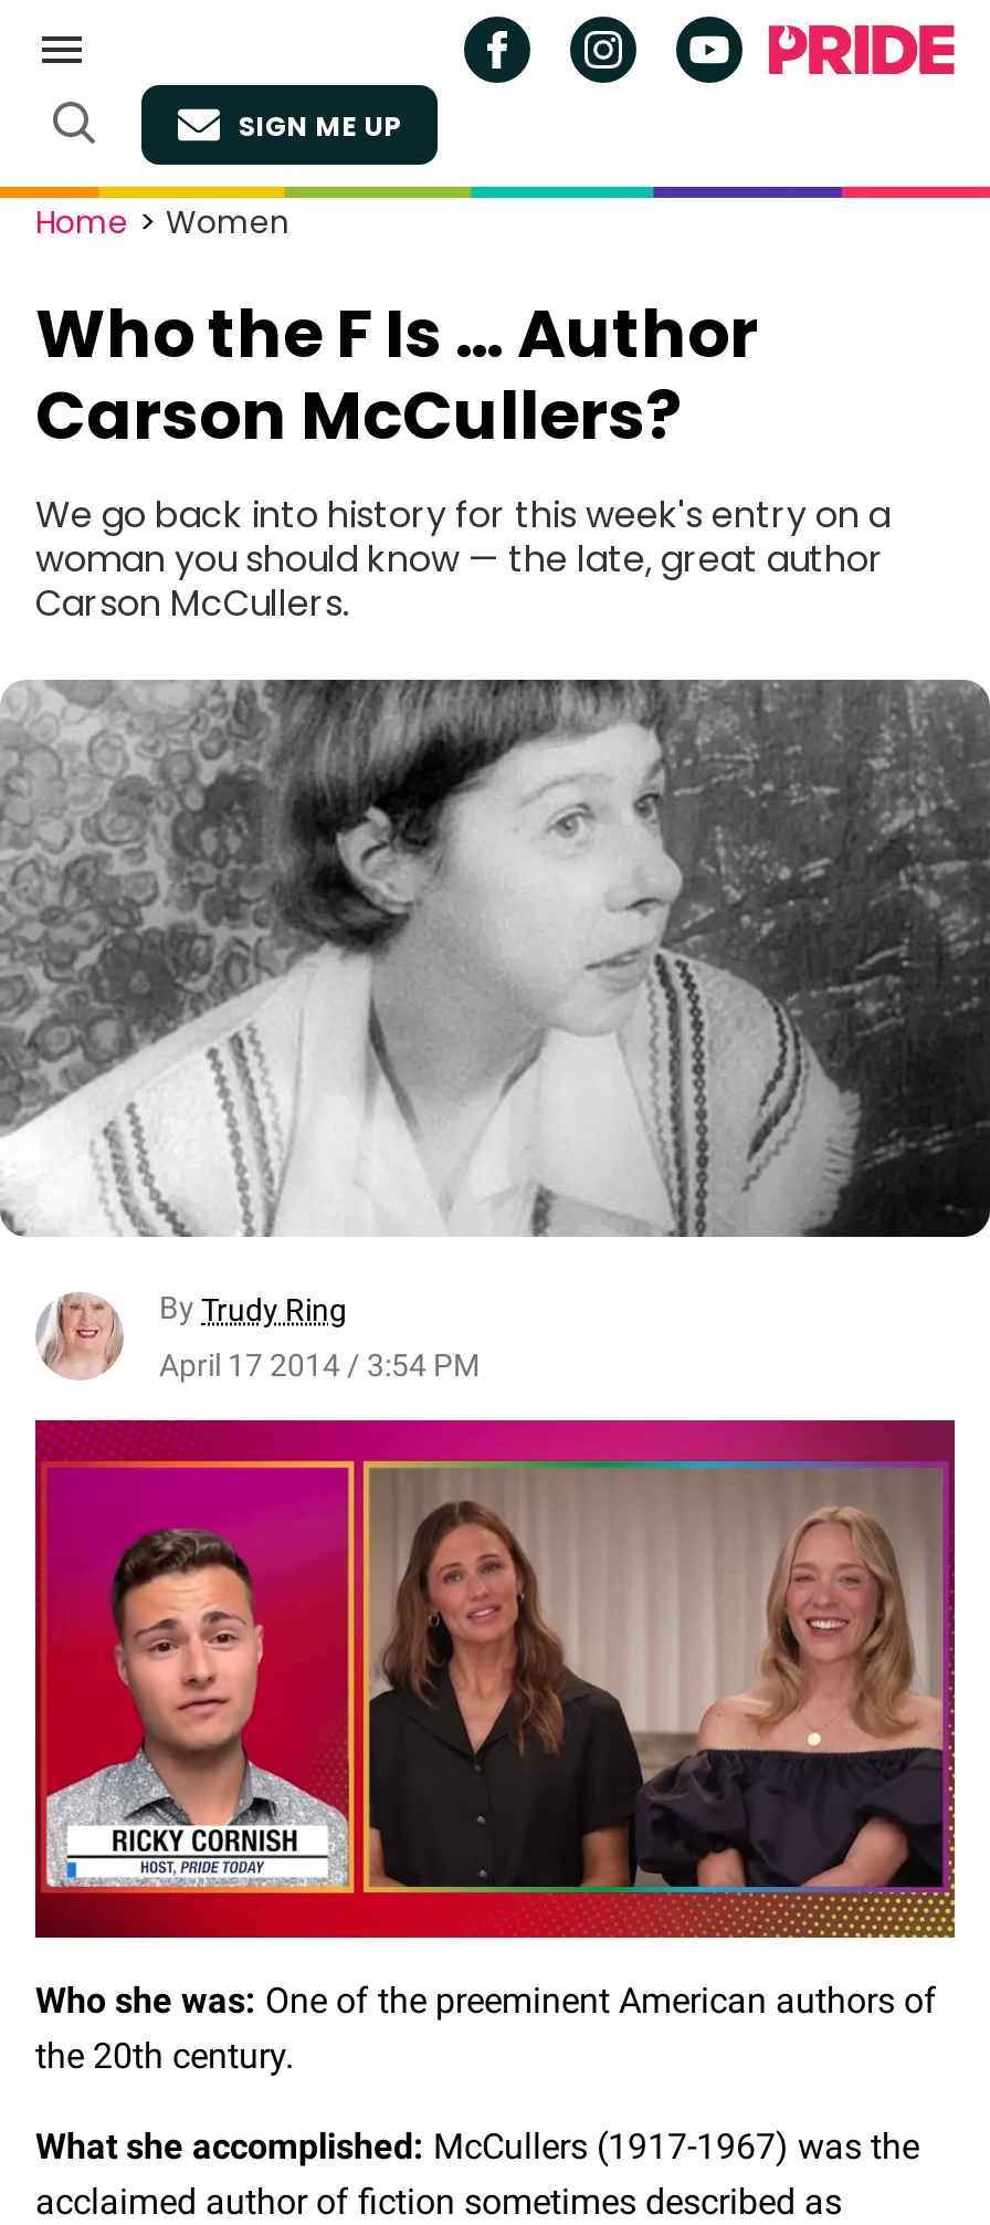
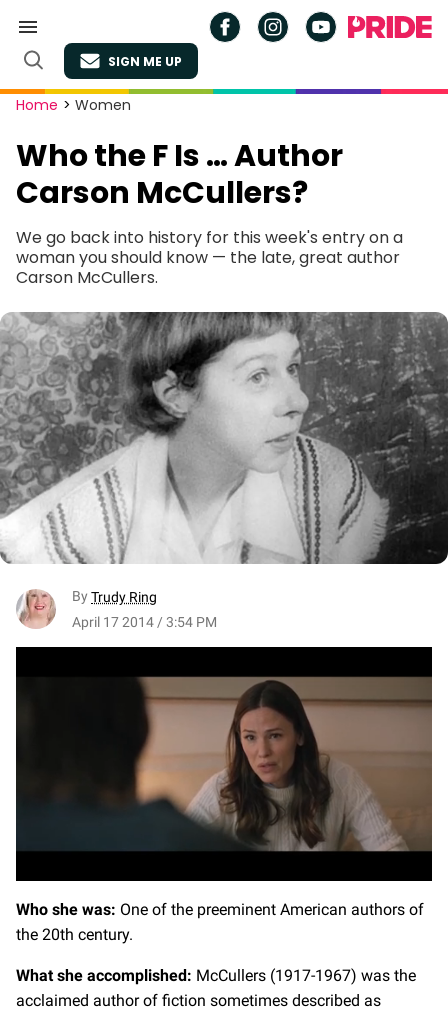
[33,1418,957,1940] [image] -> [15,646,433,882] [image]

